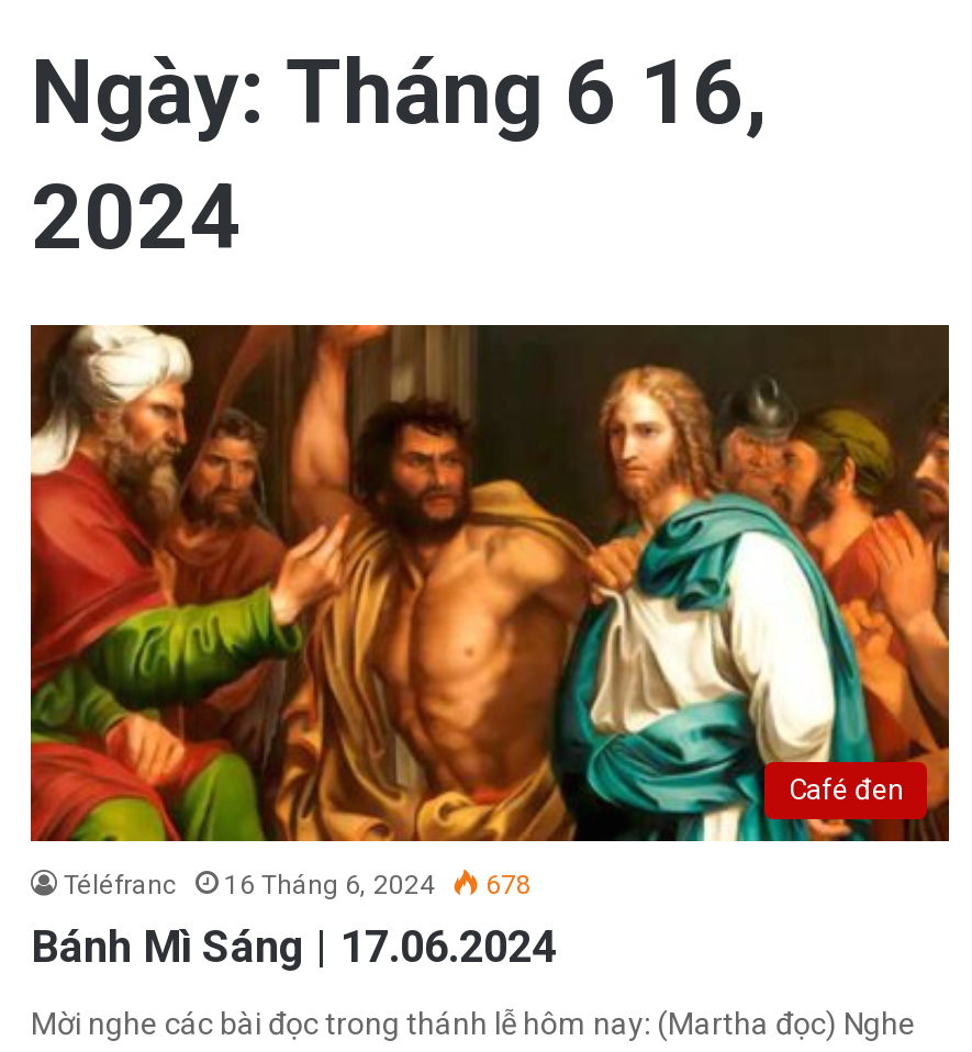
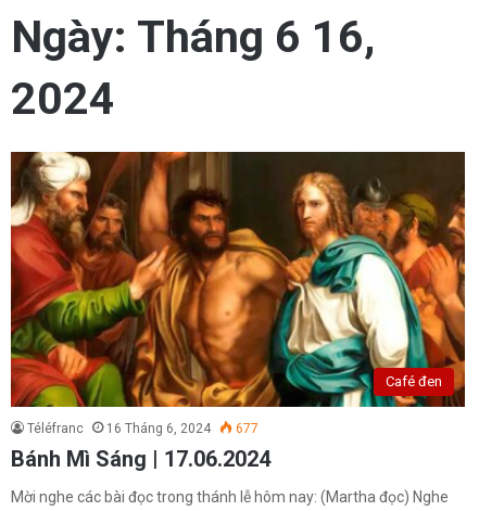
[64,870,532,901] Téléfranc 16 Tháng 6, 2024 678 -> [27,421,259,436] Téléfranc 16 Tháng 6, 2024 677

